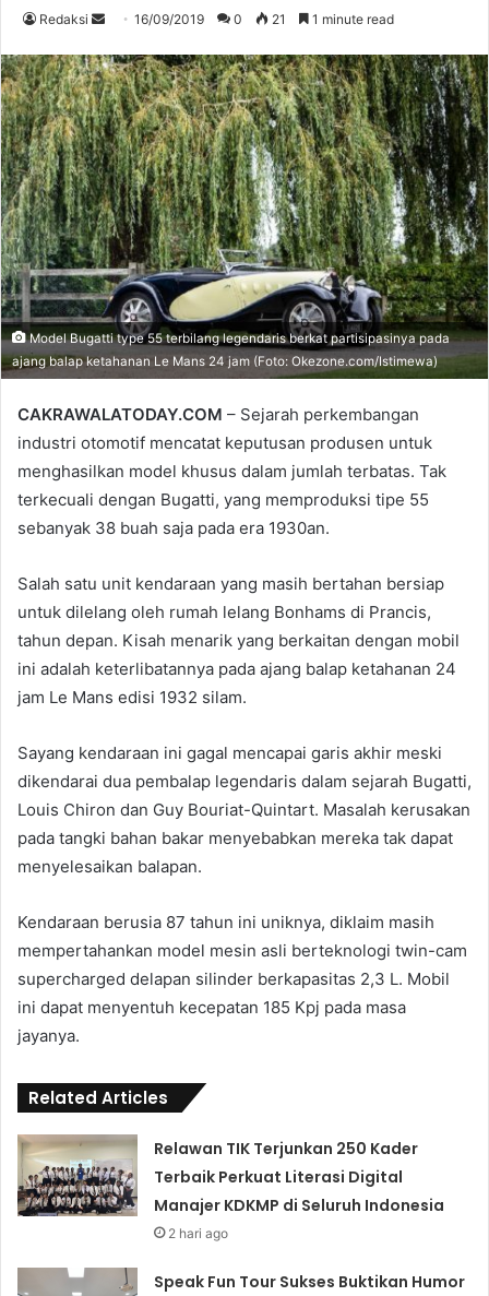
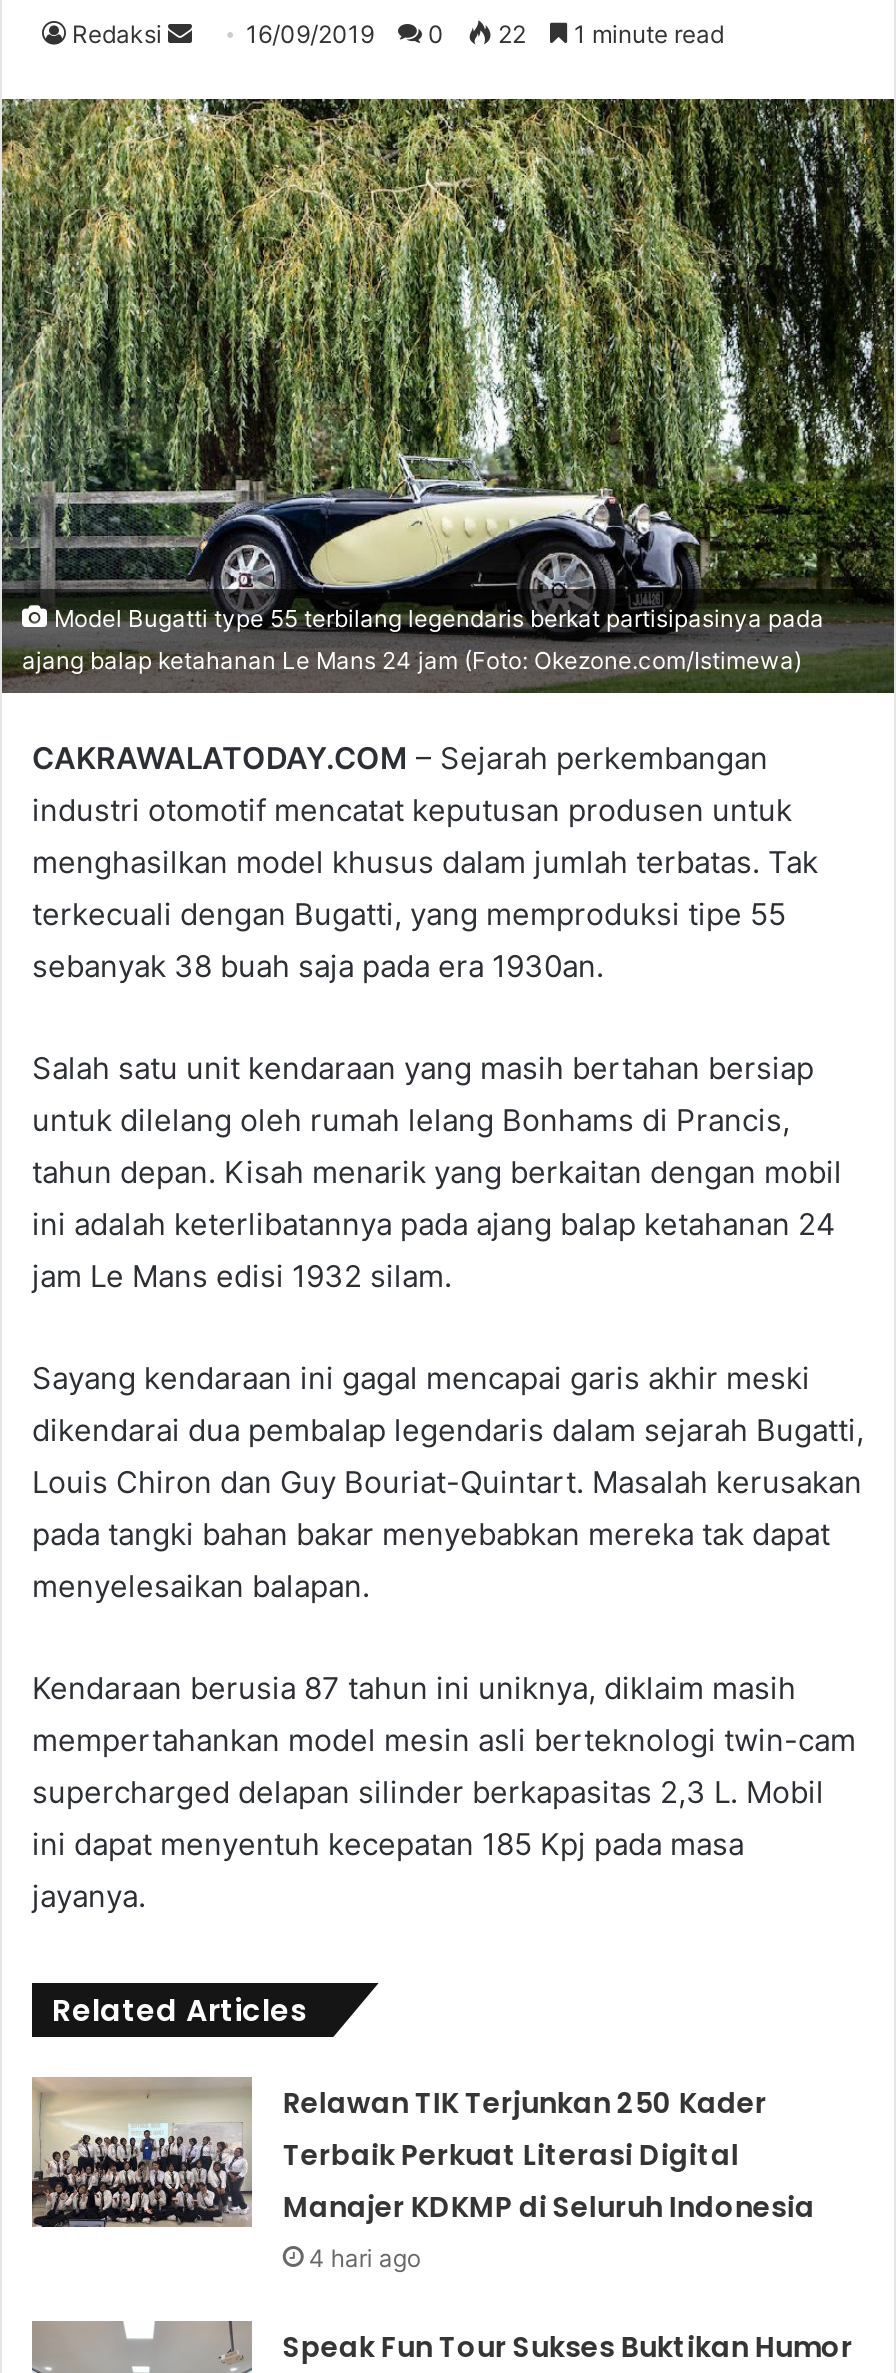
[269,10,286,27] 21 -> [492,18,526,48] 22
[168,1225,228,1241] 2 hari ago -> [309,2242,421,2272] 4 hari ago

